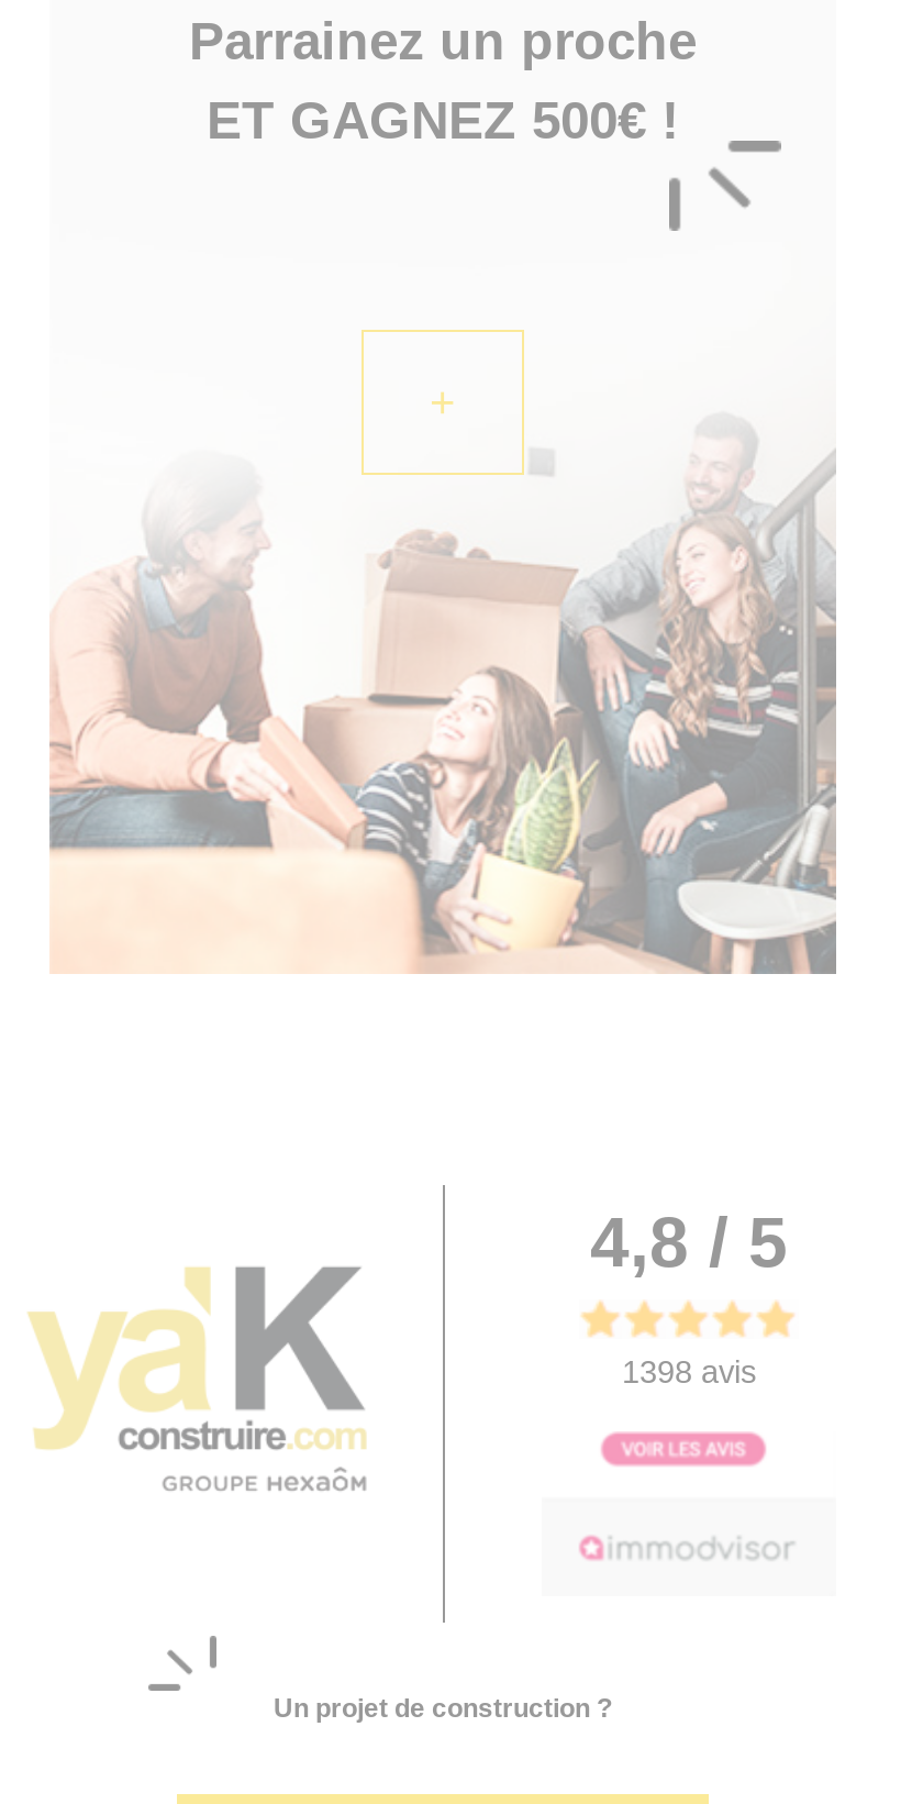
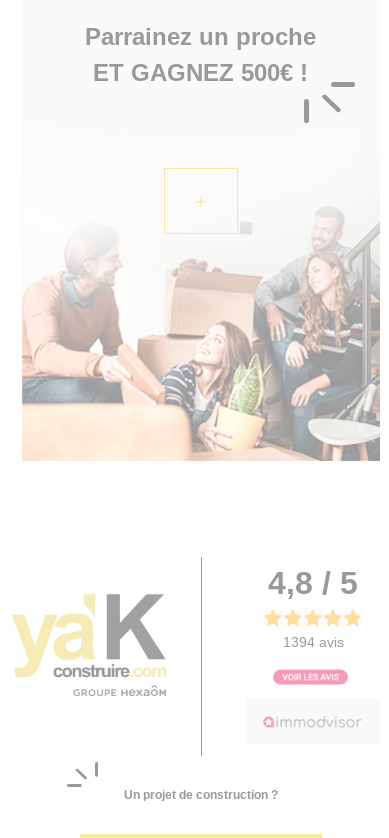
[622,1354,756,1390] 1398 avis -> [282,634,343,650] 1394 avis

